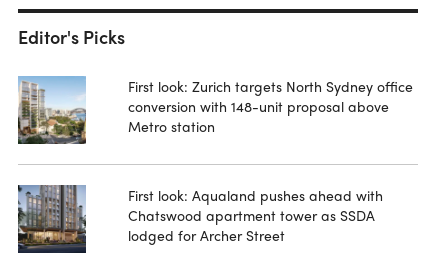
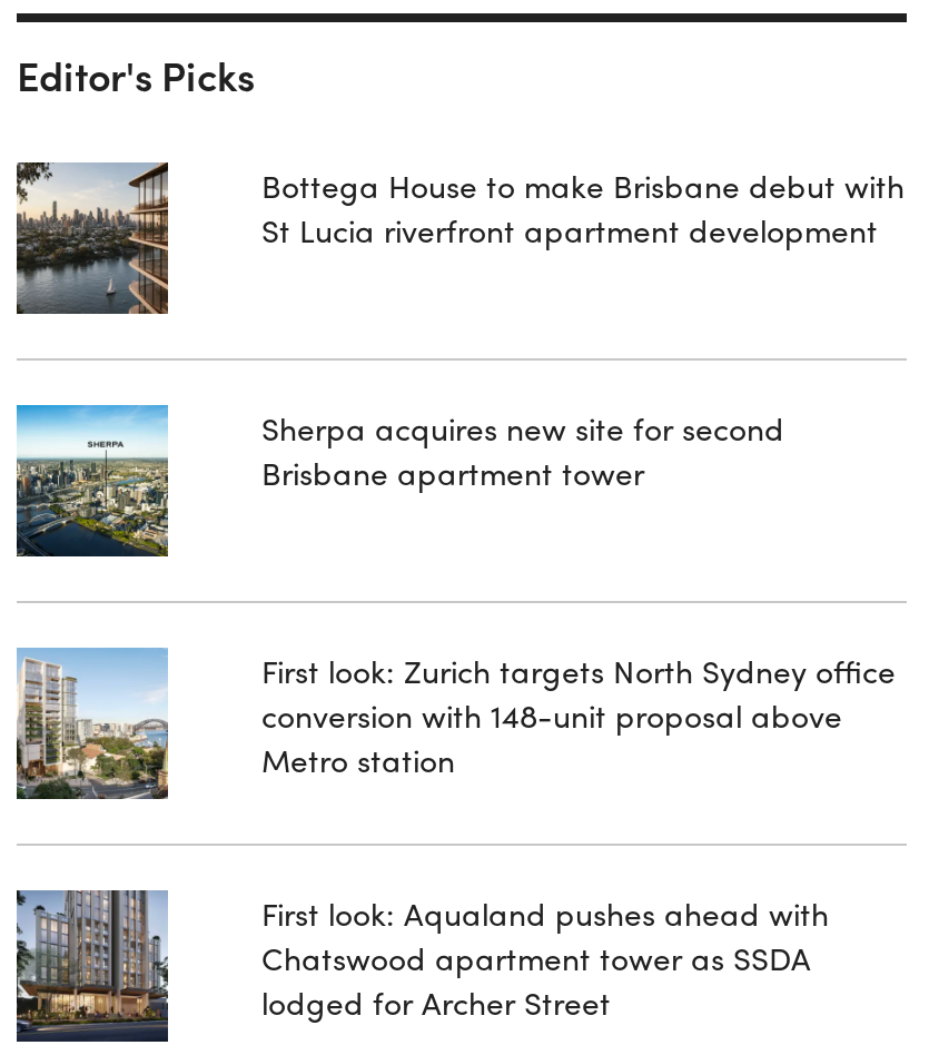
none -> [14,160,170,314] [image]
none -> [14,403,170,556] [image]
none -> [261,162,905,251] Bottega House to make Brisbane debut with | St Lucia riverfront apartment development
none -> [261,405,784,494] Sherpa acquires new site for second | Brisbane apartment tower

